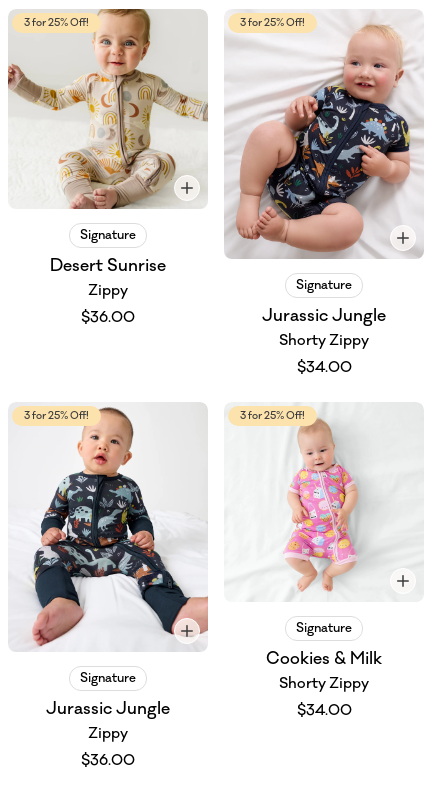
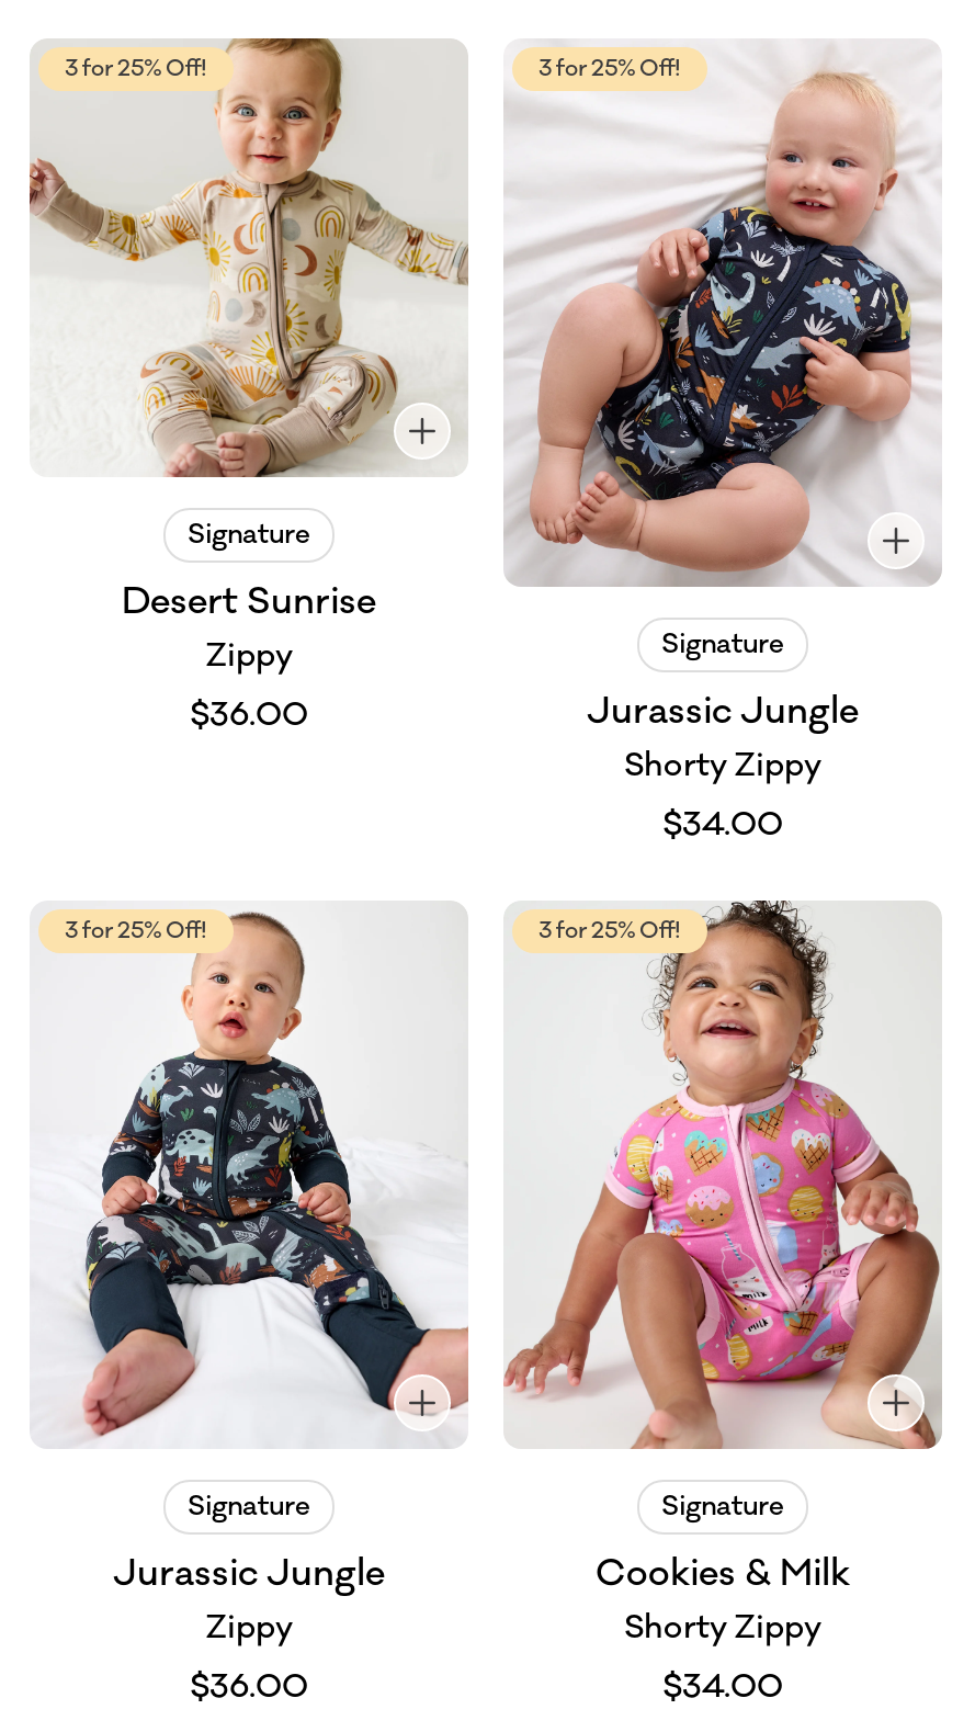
[253,402,422,602] [image] -> [503,898,942,1451] [image]
moved [266,620,382,720] -> [596,1488,850,1708]: Signature | Cookies & Milk | Shorty Zippy | $34.00

